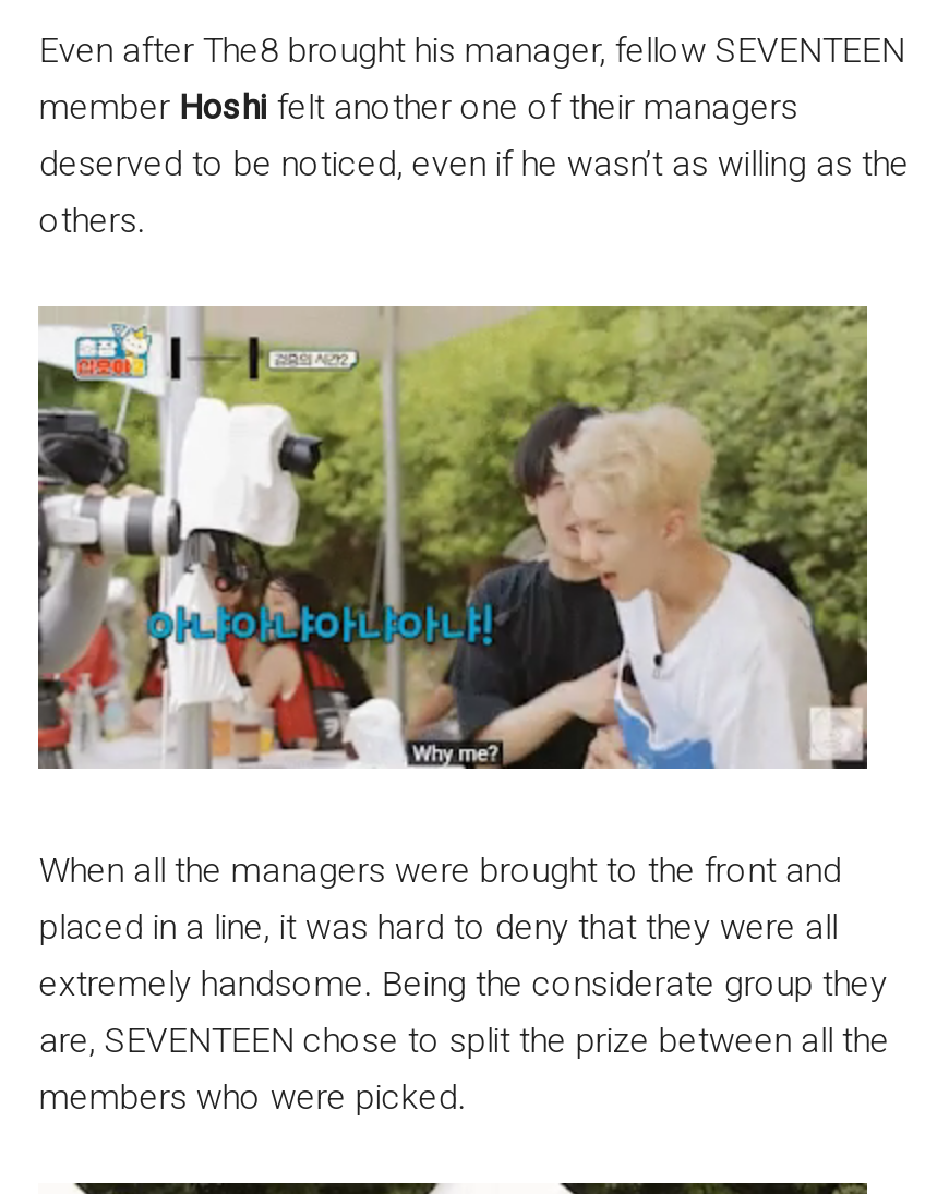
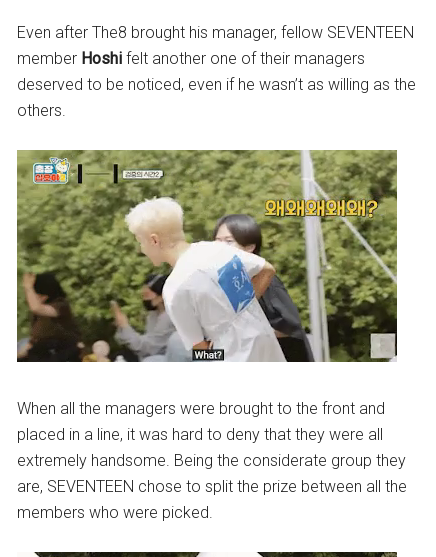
[36,306,869,771] [image] -> [16,149,397,363] [image]

